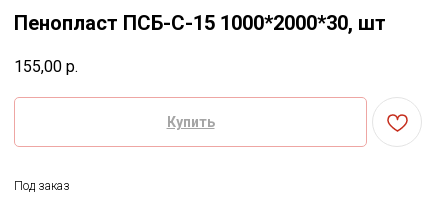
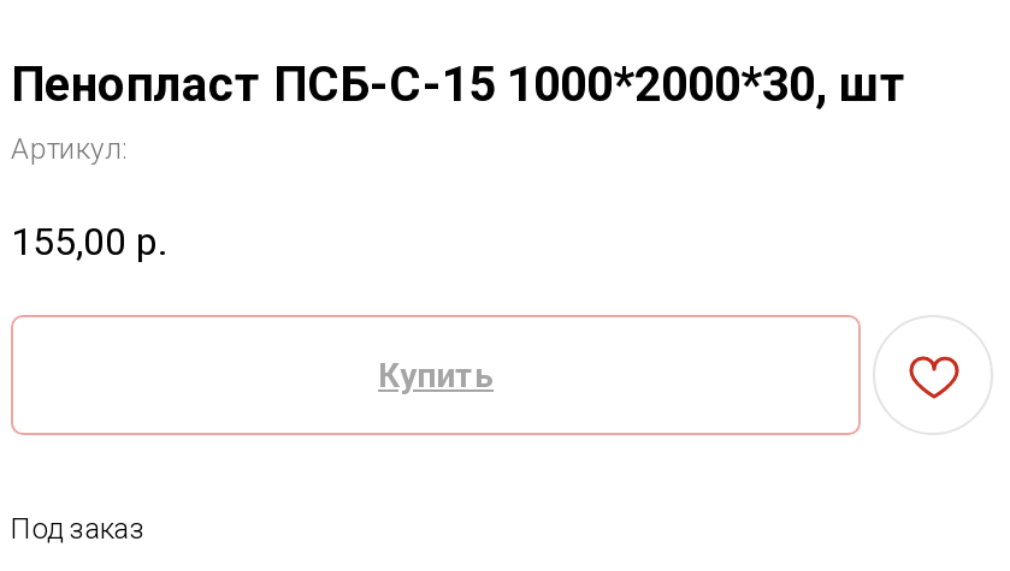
none -> [11,132,129,166] Артикул:

